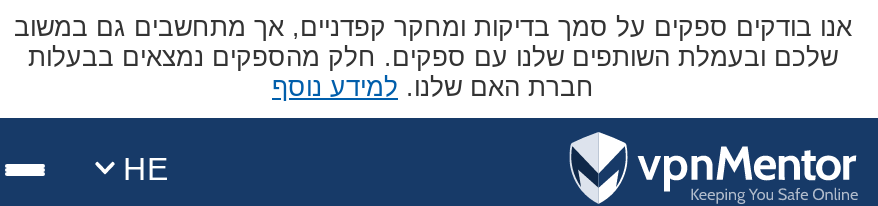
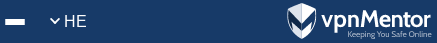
[14,12,852,102] אנו בודקים ספקים על סמך בדיקות ומחקר קפדניים, אך מתחשבים גם במשוב | שלכם ובעמלת השותפים שלנו עם ספקים. חלק מהספקים נמצאים בבעלות | חברת האם שלנו. למידע נוסף -> none

